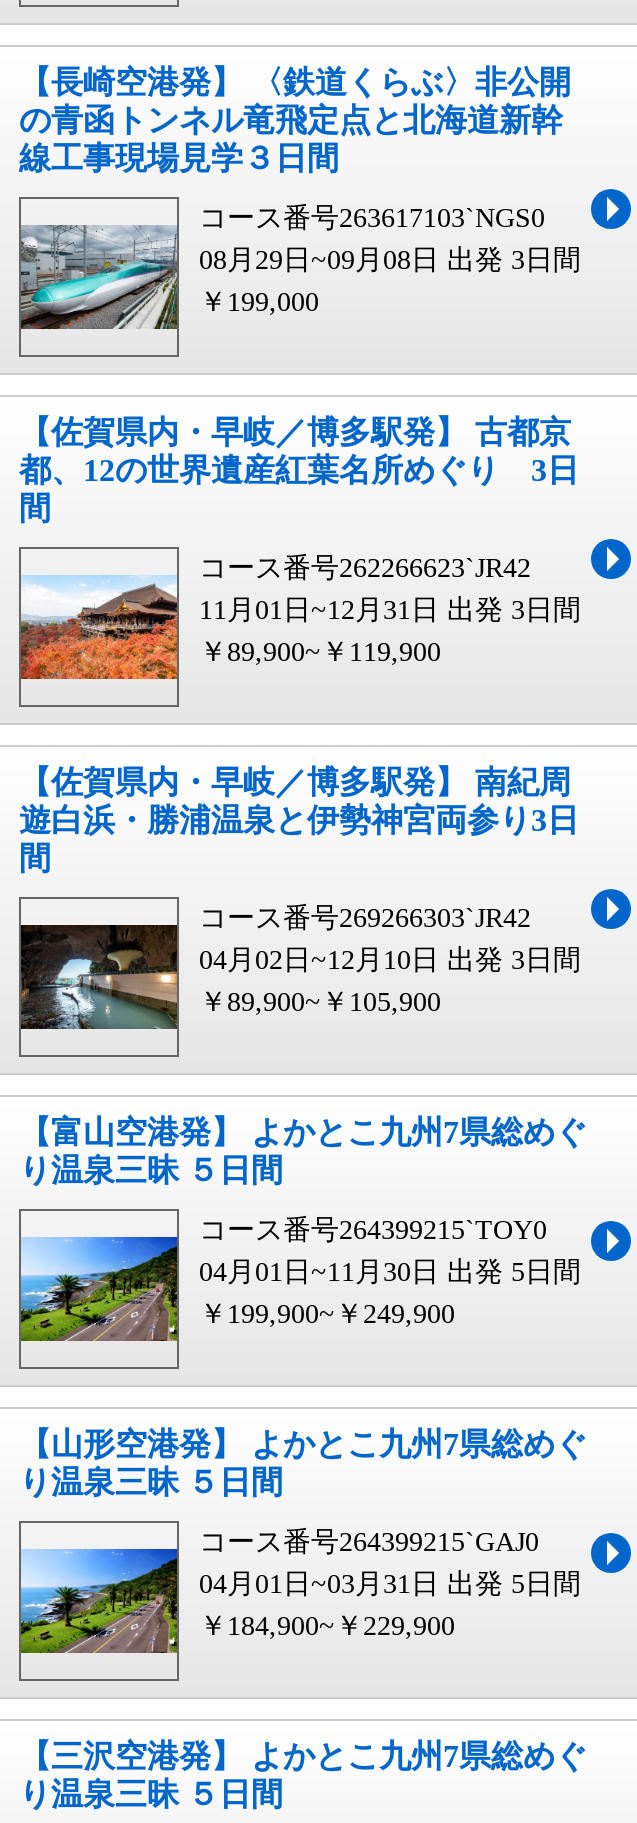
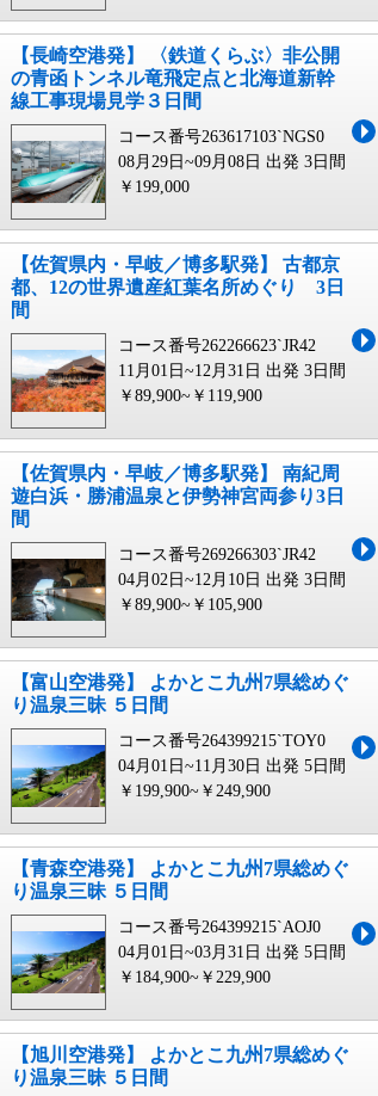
[19,1426,587,1460] 【山形空港発】 よかとこ九州7県総めぐ -> [11,858,349,878] 【青森空港発】 よかとこ九州7県総めぐ
[199,1526,539,1556] コース番号264399215`GAJ0 -> [118,918,321,935] コース番号264399215`AOJ0
[19,1738,587,1772] 【三沢空港発】 よかとこ九州7県総めぐ -> [11,1044,349,1064] 【旭川空港発】 よかとこ九州7県総めぐ

